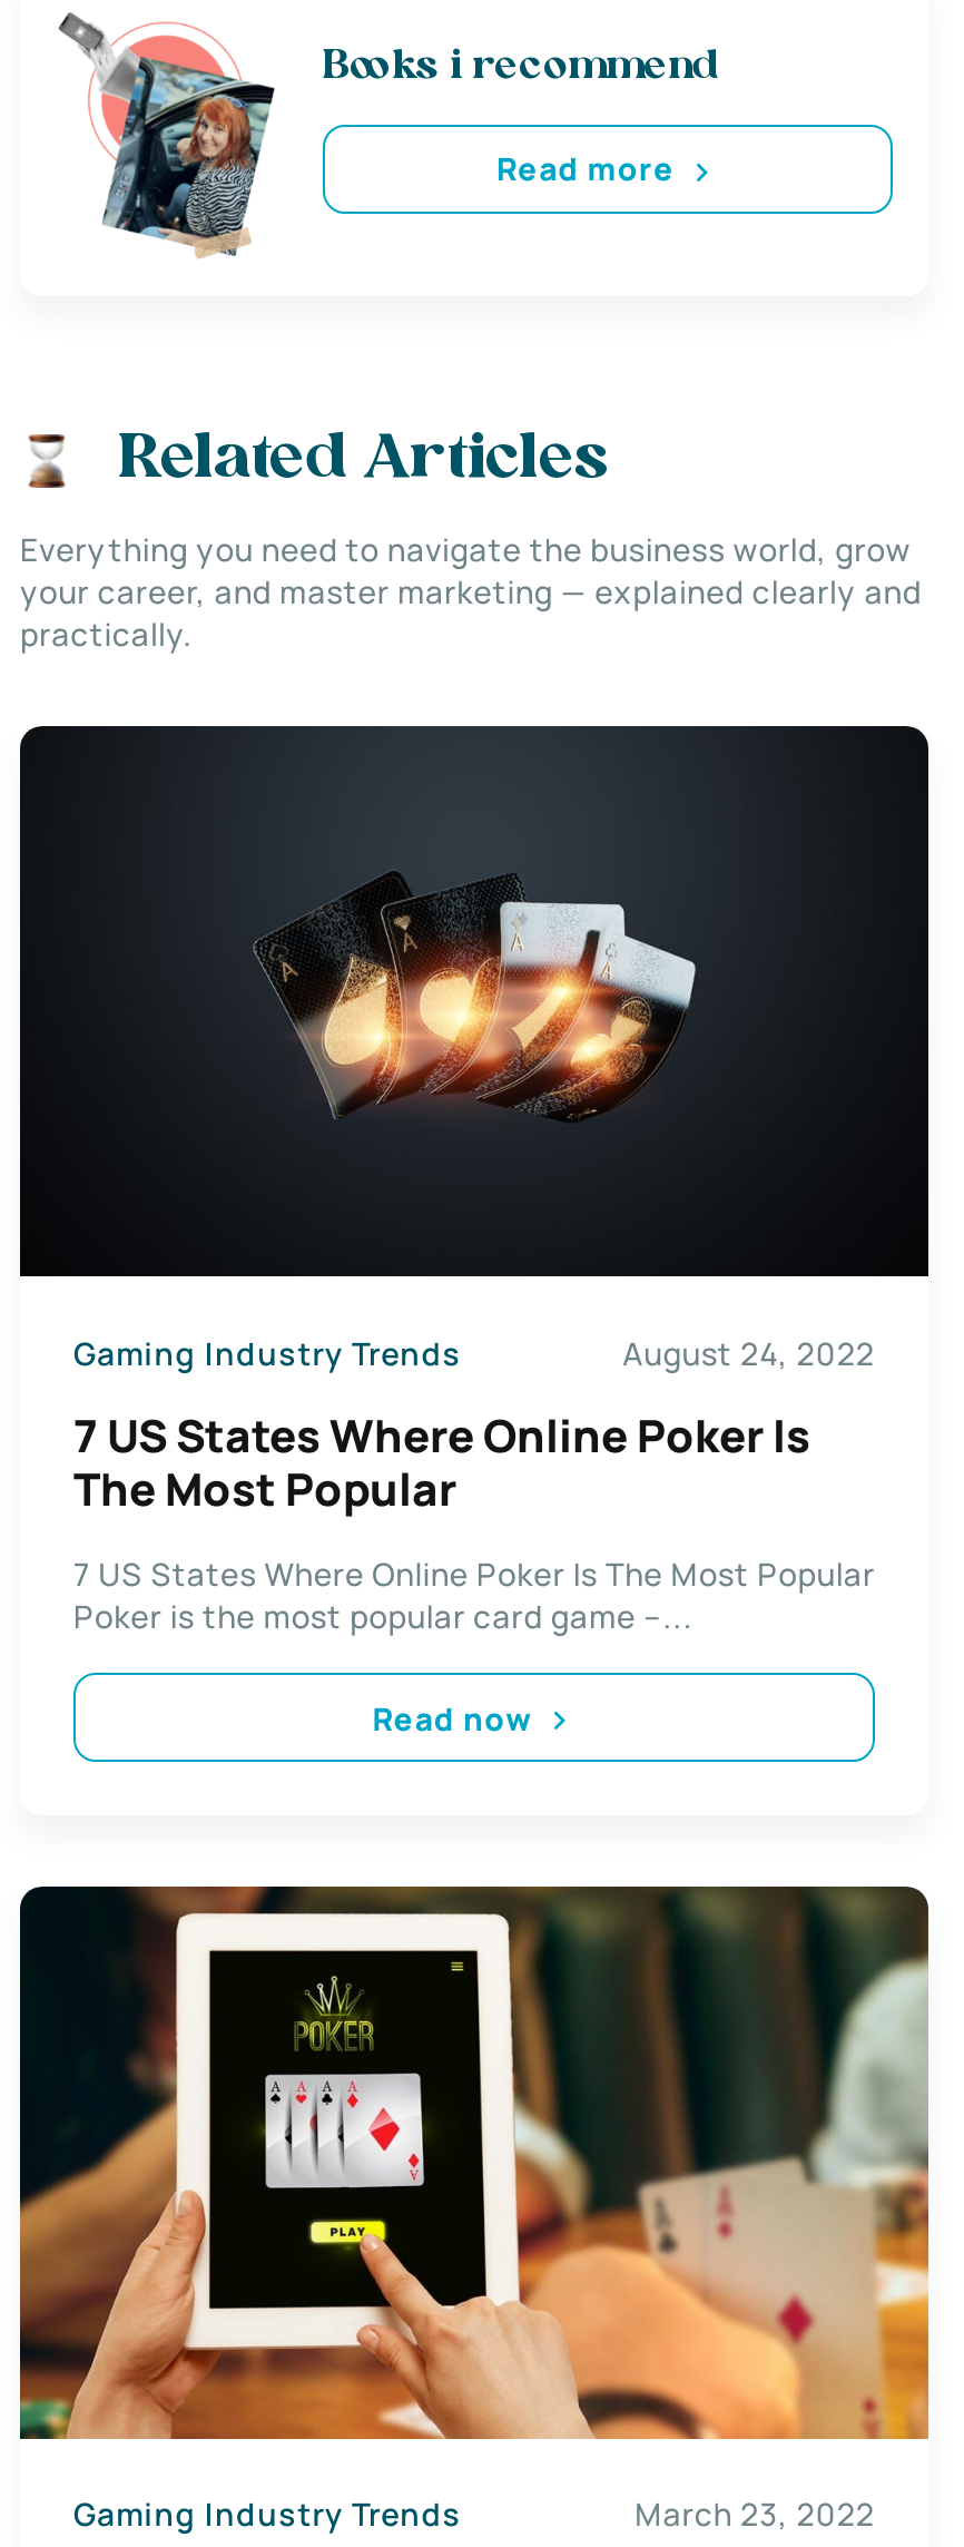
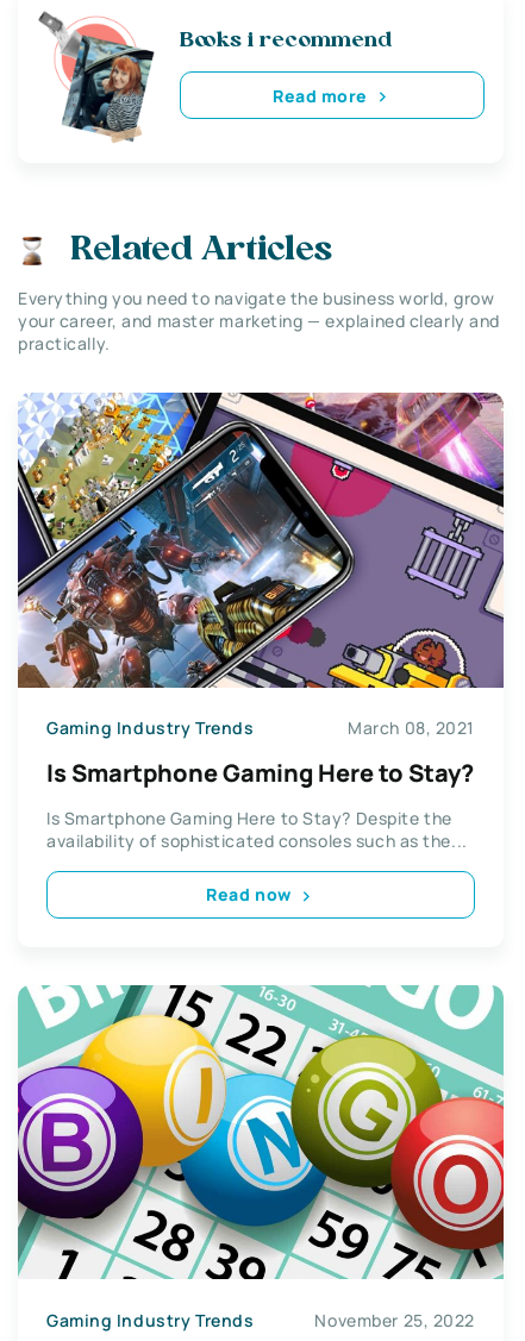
[18,724,931,1374] [image] | August 24, 2022 -> [17,391,505,739] [image] | March 08, 2021
[73,1407,810,1520] 7 US States Where Online Poker Is | The Most Popular -> [46,756,474,788] Is Smartphone Gaming Here to Stay?
[73,1554,875,1638] 7 US States Where Online Poker Is The Most Popular | Poker is the most popular card game –... -> [46,806,467,851] Is Smartphone Gaming Here to Stay? Despite the | availability of sophisticated consoles such as the...
[18,1884,931,2536] [image] | March 23, 2022 -> [17,984,505,1331] [image] | November 25, 2022

